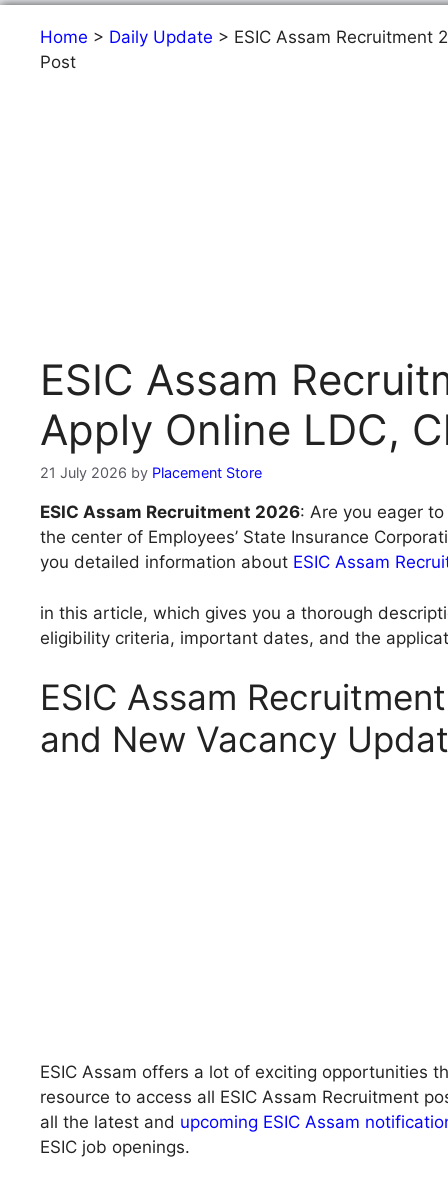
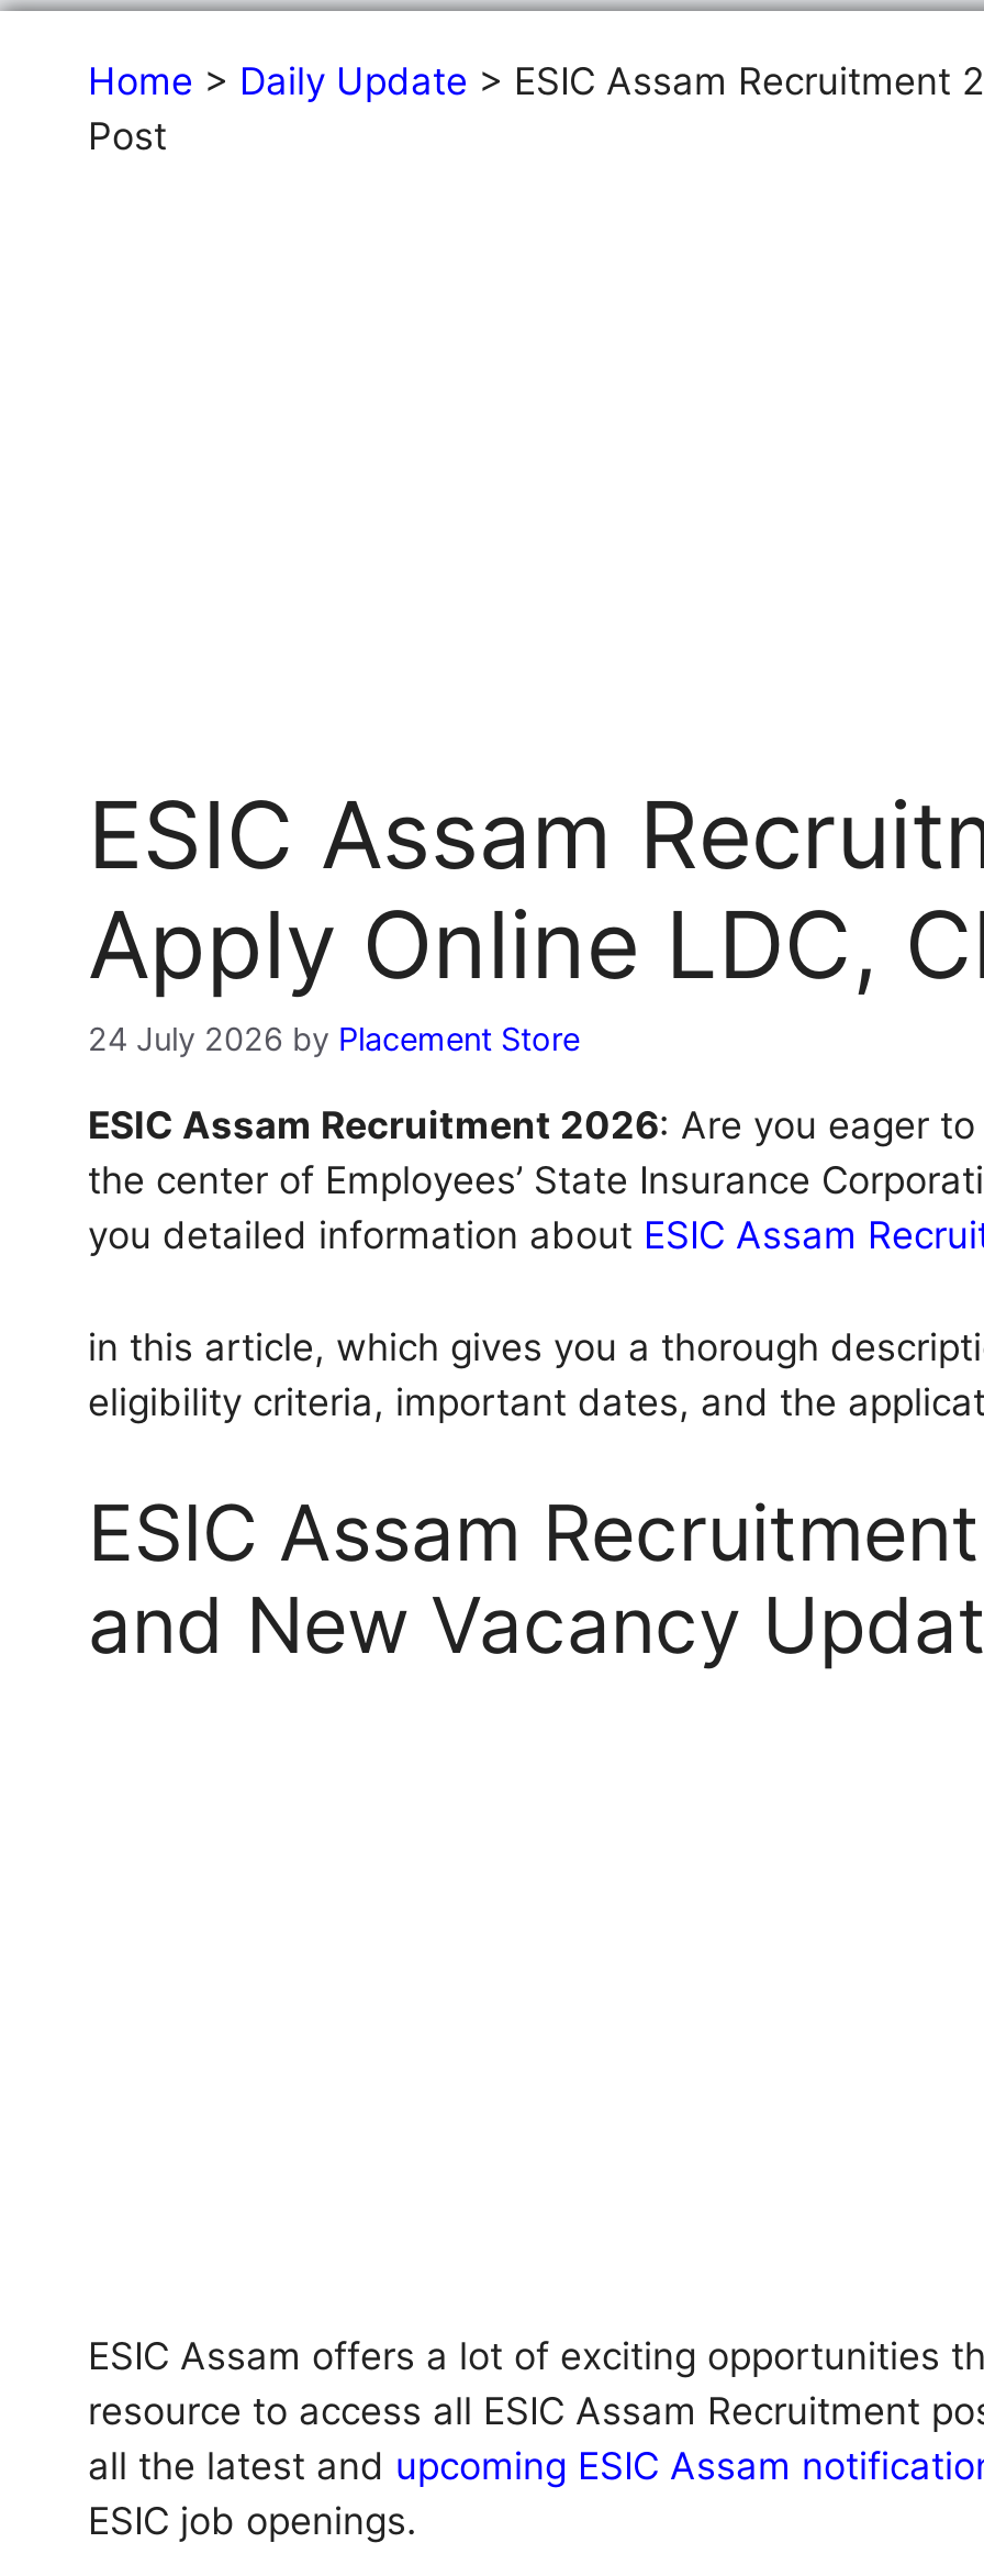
[40,464,262,481] 21 July 2026 by Placement Store -> [88,1021,580,1058] 24 July 2026 by Placement Store

